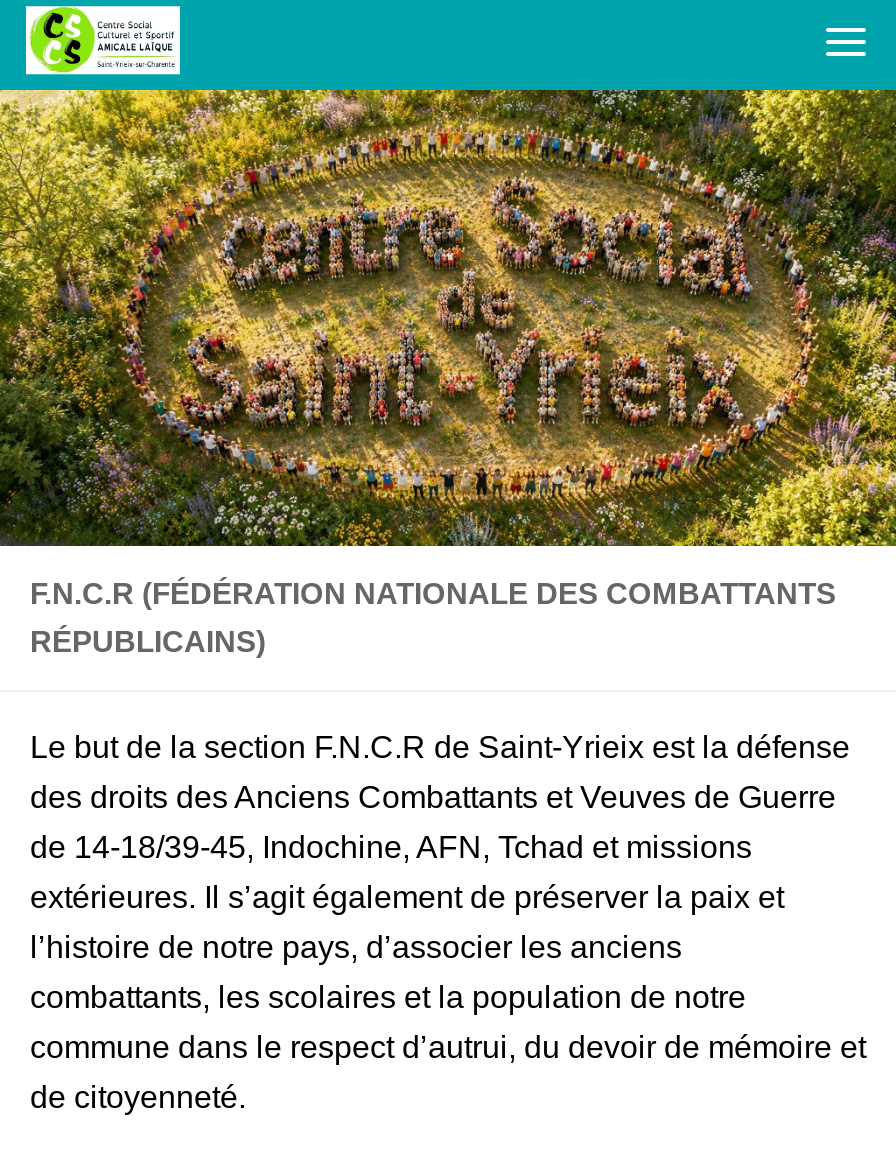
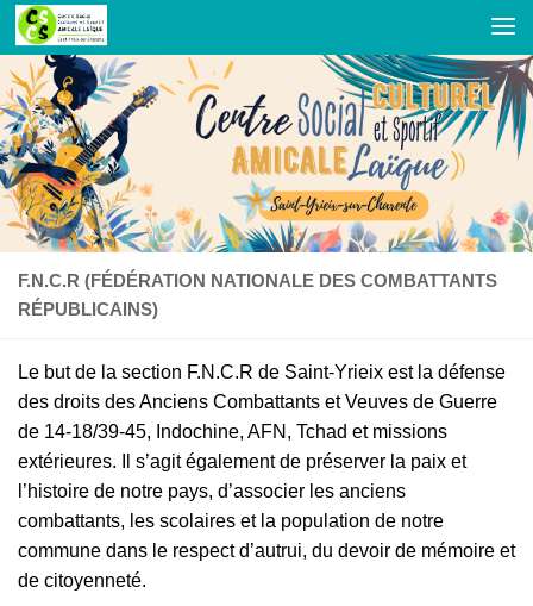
[6,88,890,548] [image] -> [4,54,529,254] [image]

